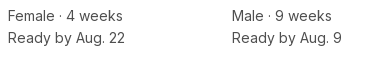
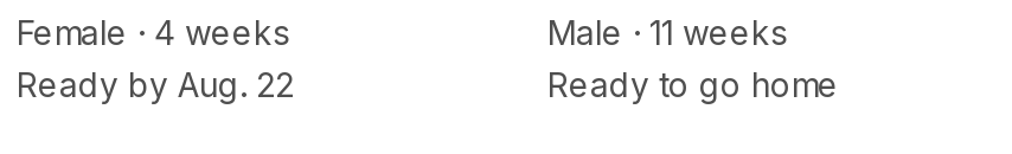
[232,7,342,46] Male · 9 weeks | Ready by Aug. 9 -> [547,12,839,104] Male · 11 weeks | Ready to go home

